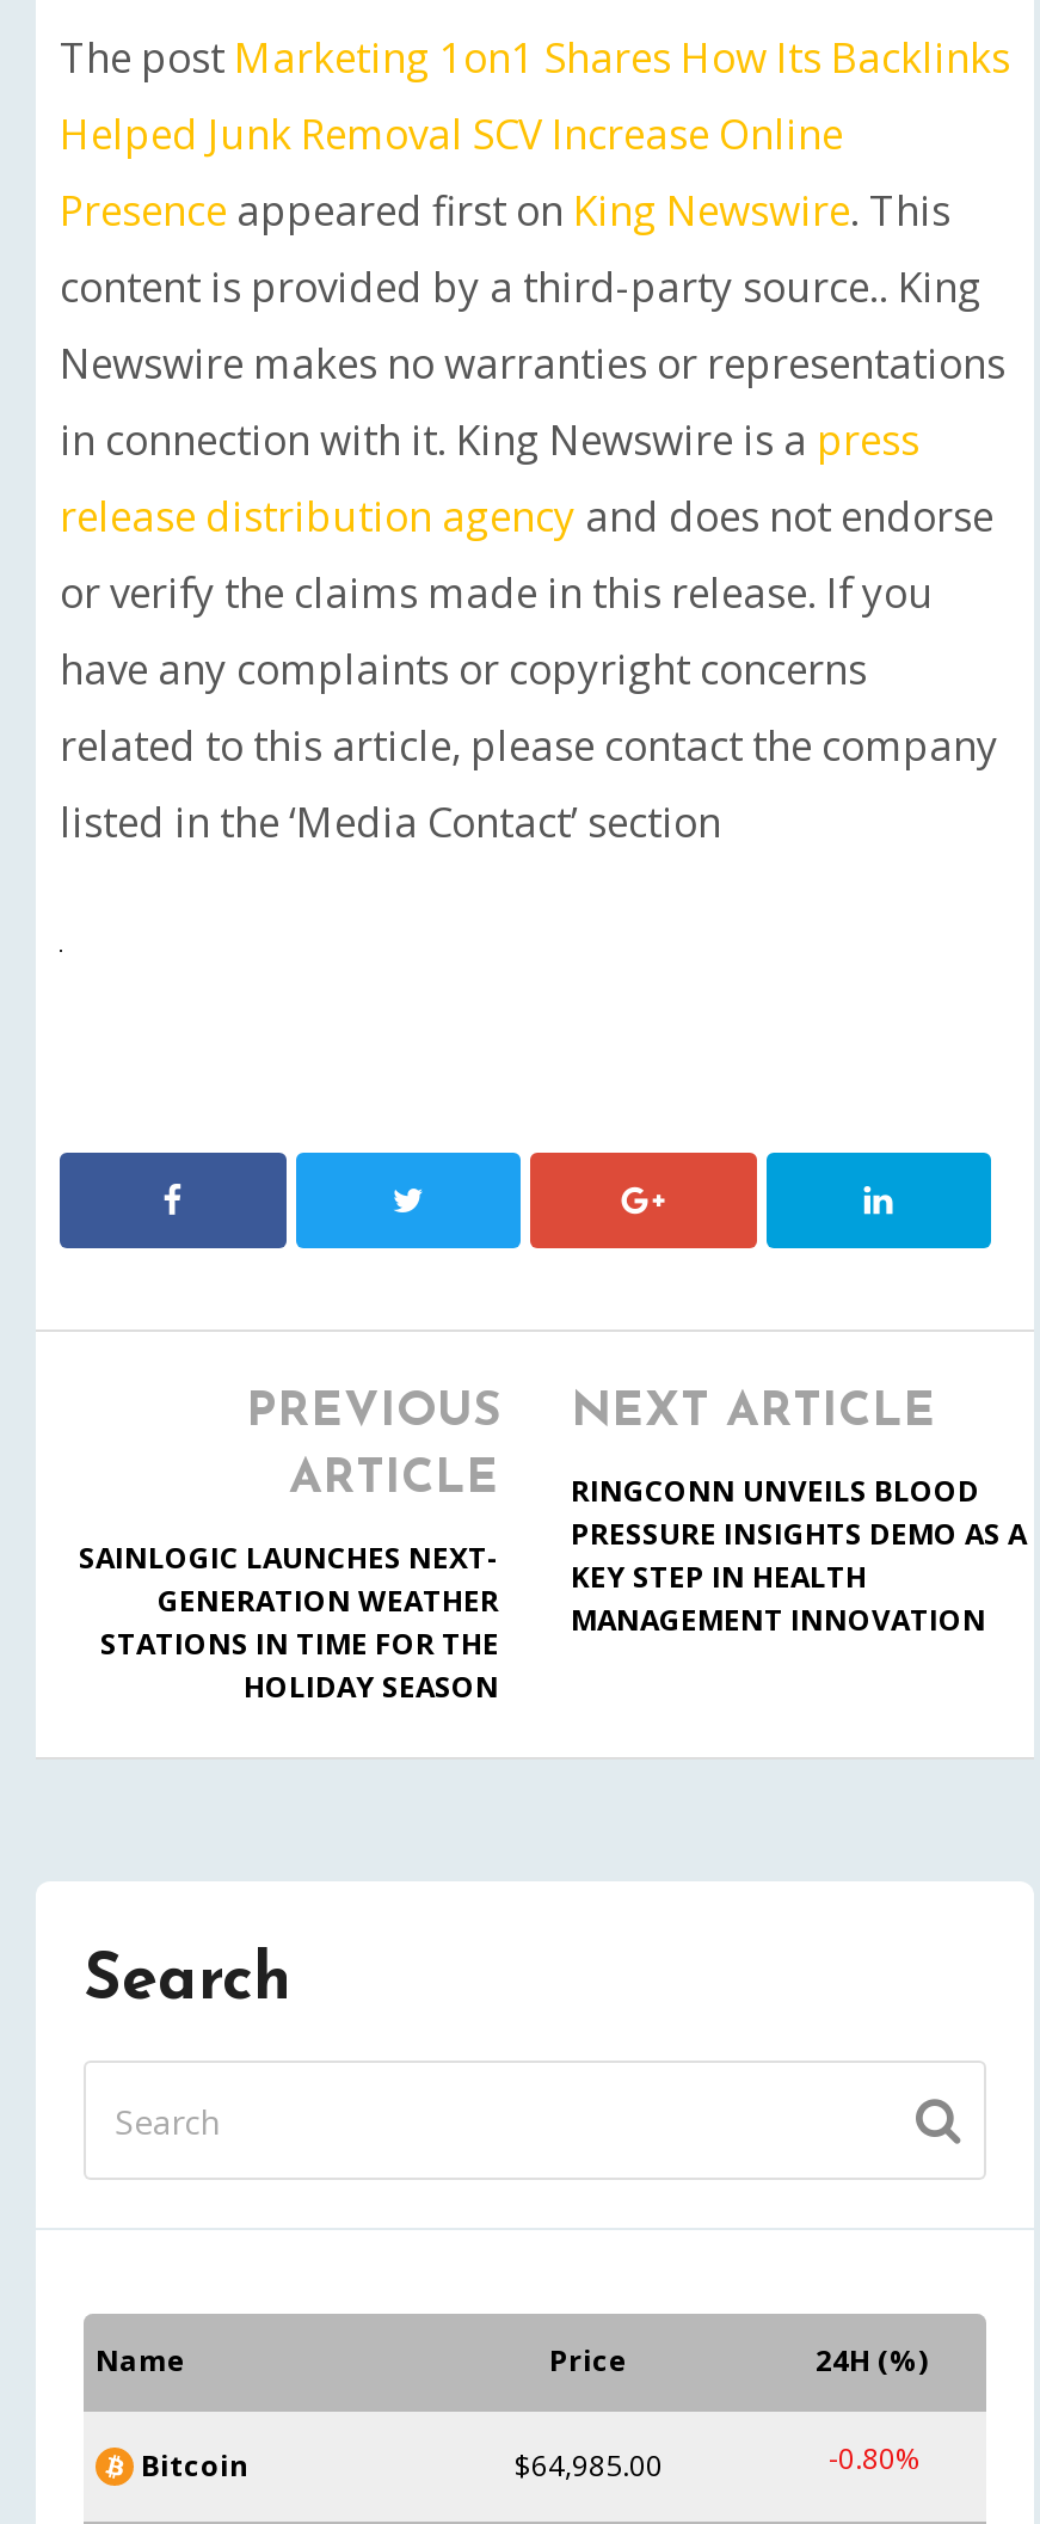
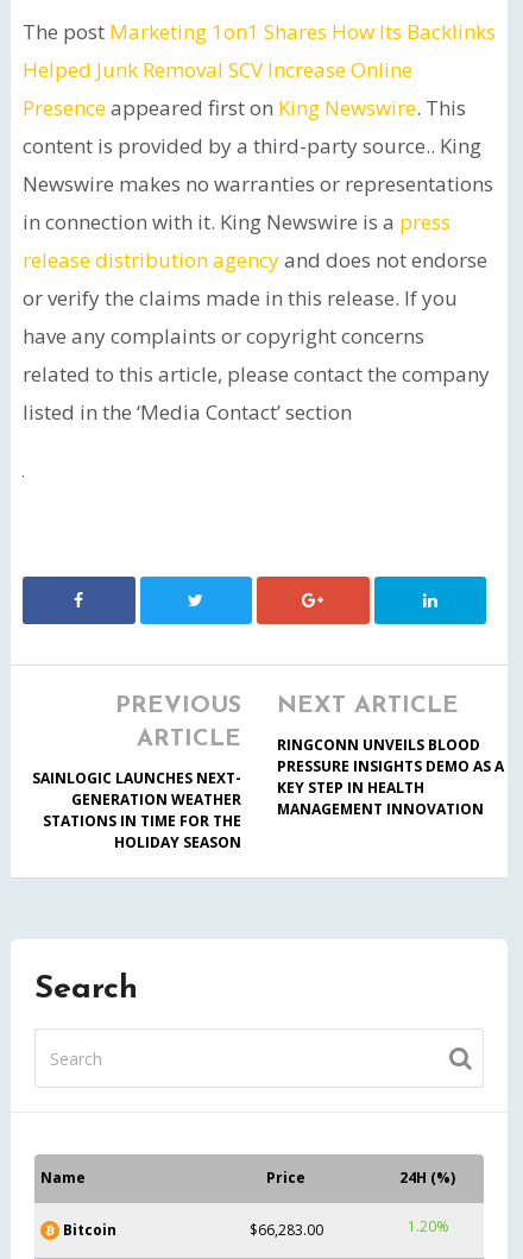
[515,2446,663,2486] $64,985.00 -> [249,1220,323,1240] $66,283.00
[829,2439,922,2479] -0.80% -> [408,1217,449,1237] 1.20%

